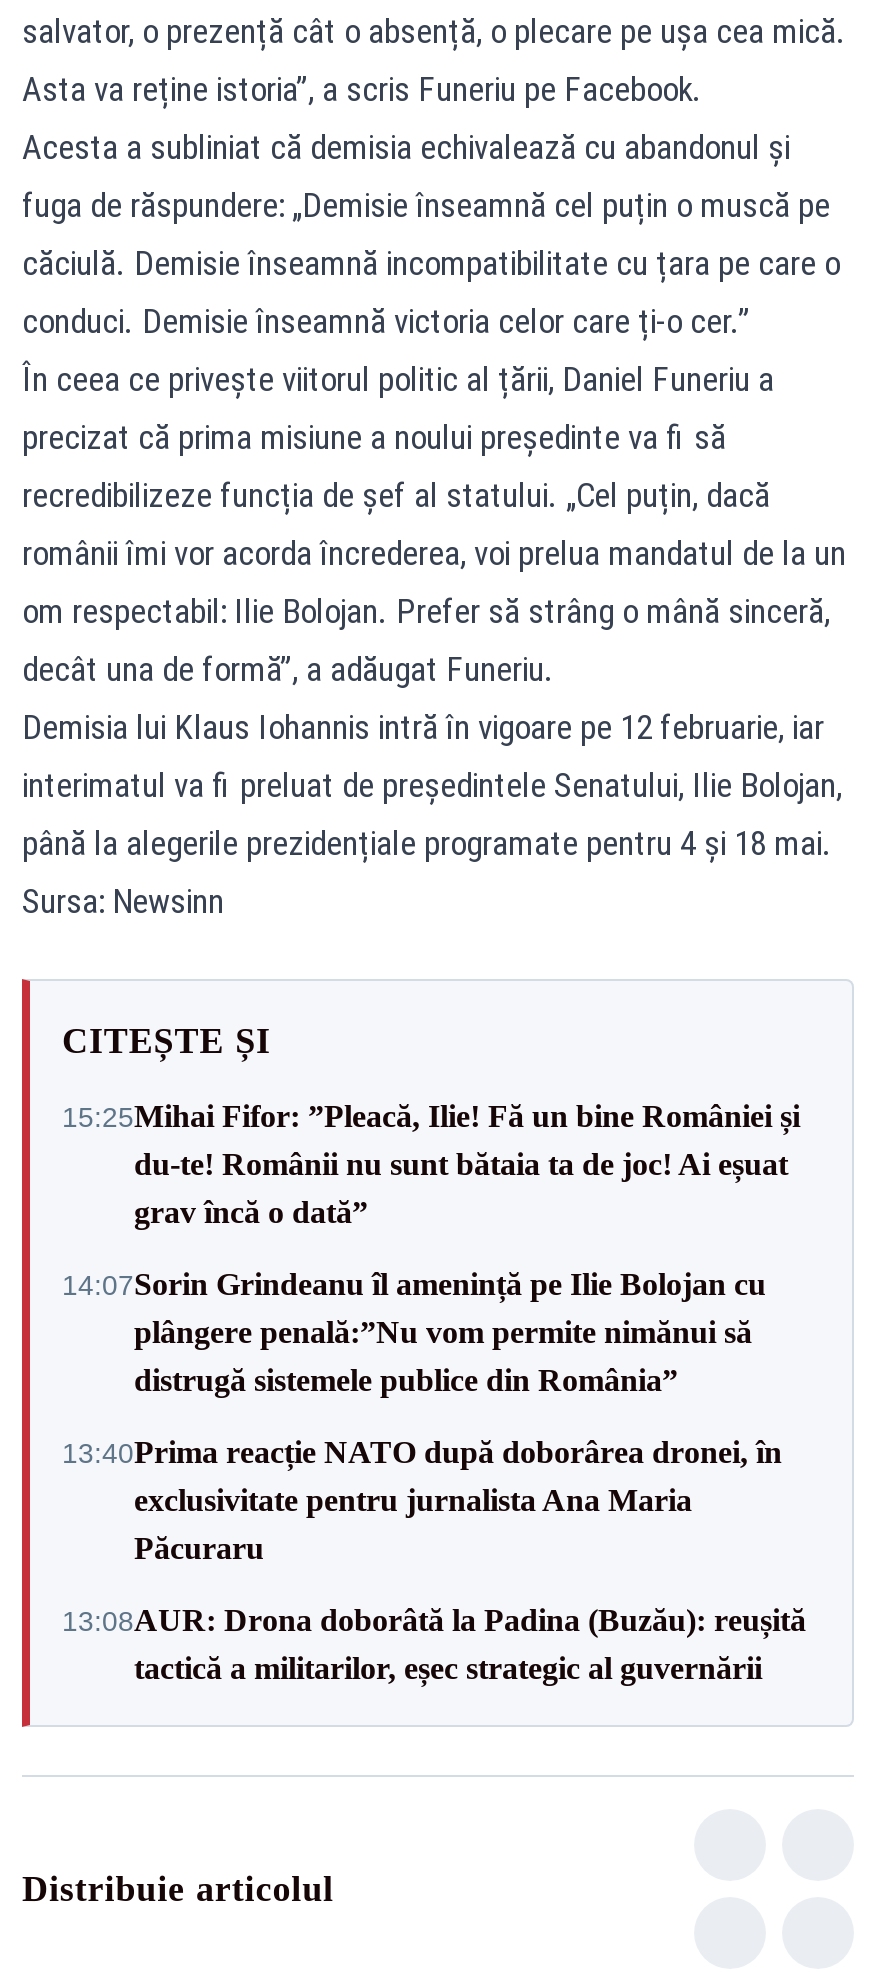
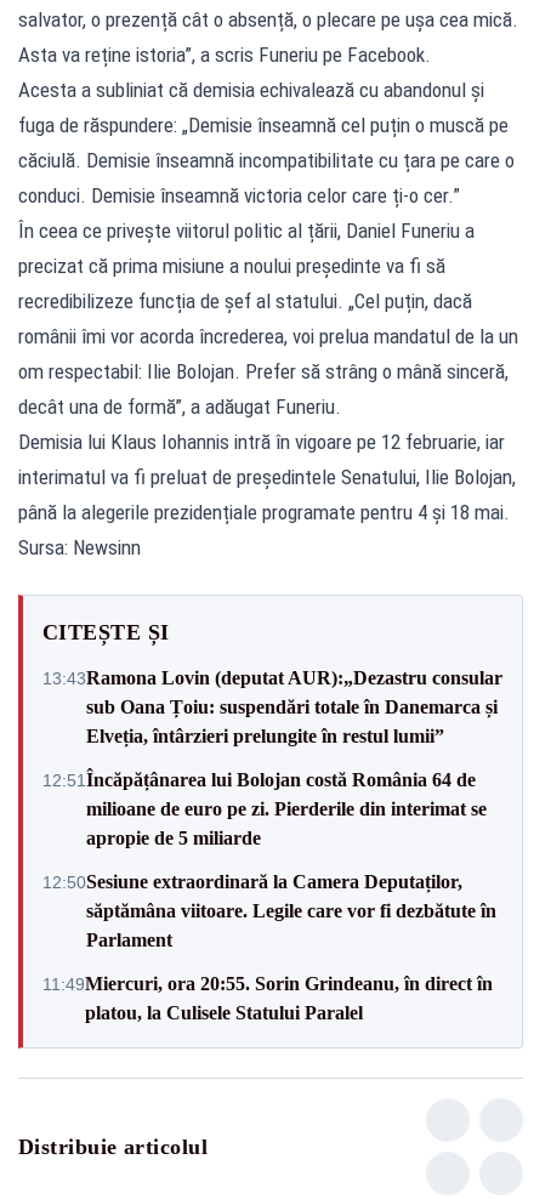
[62,1099,800,1229] 15:25Mihai Fifor: ”Pleacă, Ilie! Fă un bine României și | du-te! Românii nu sunt bătaia ta de joc! Ai eșuat | grav încă o dată” -> [42,667,502,746] 13:43Ramona Lovin (deputat AUR):„Dezastru consular | sub Oana Țoiu: suspendări totale în Danemarca și | Elveția, întârzieri prelungite în restul lumii”
[62,1267,766,1397] 14:07Sorin Grindeanu îl amenință pe Ilie Bolojan cu | plângere penală:”Nu vom permite nimănui să | distrugă sistemele publice din România” -> [42,769,487,848] 12:51Încăpățânarea lui Bolojan costă România 64 de | milioane de euro pe zi. Pierderile din interimat se | apropie de 5 miliarde
[62,1435,782,1565] 13:40Prima reacție NATO după doborârea dronei, în | exclusivitate pentru jurnalista Ana Maria | Păcuraru -> [42,871,496,950] 12:50Sesiune extraordinară la Camera Deputaților, | săptămâna viitoare. Legile care vor fi dezbătute în | Parlament
[62,1603,806,1685] 13:08AUR: Drona doborâtă la Padina (Buzău): reușită | tactică a militarilor, eșec strategic al guvernării -> [42,973,493,1022] 11:49Miercuri, ora 20:55. Sorin Grindeanu, în direct în | platou, la Culisele Statului Paralel

